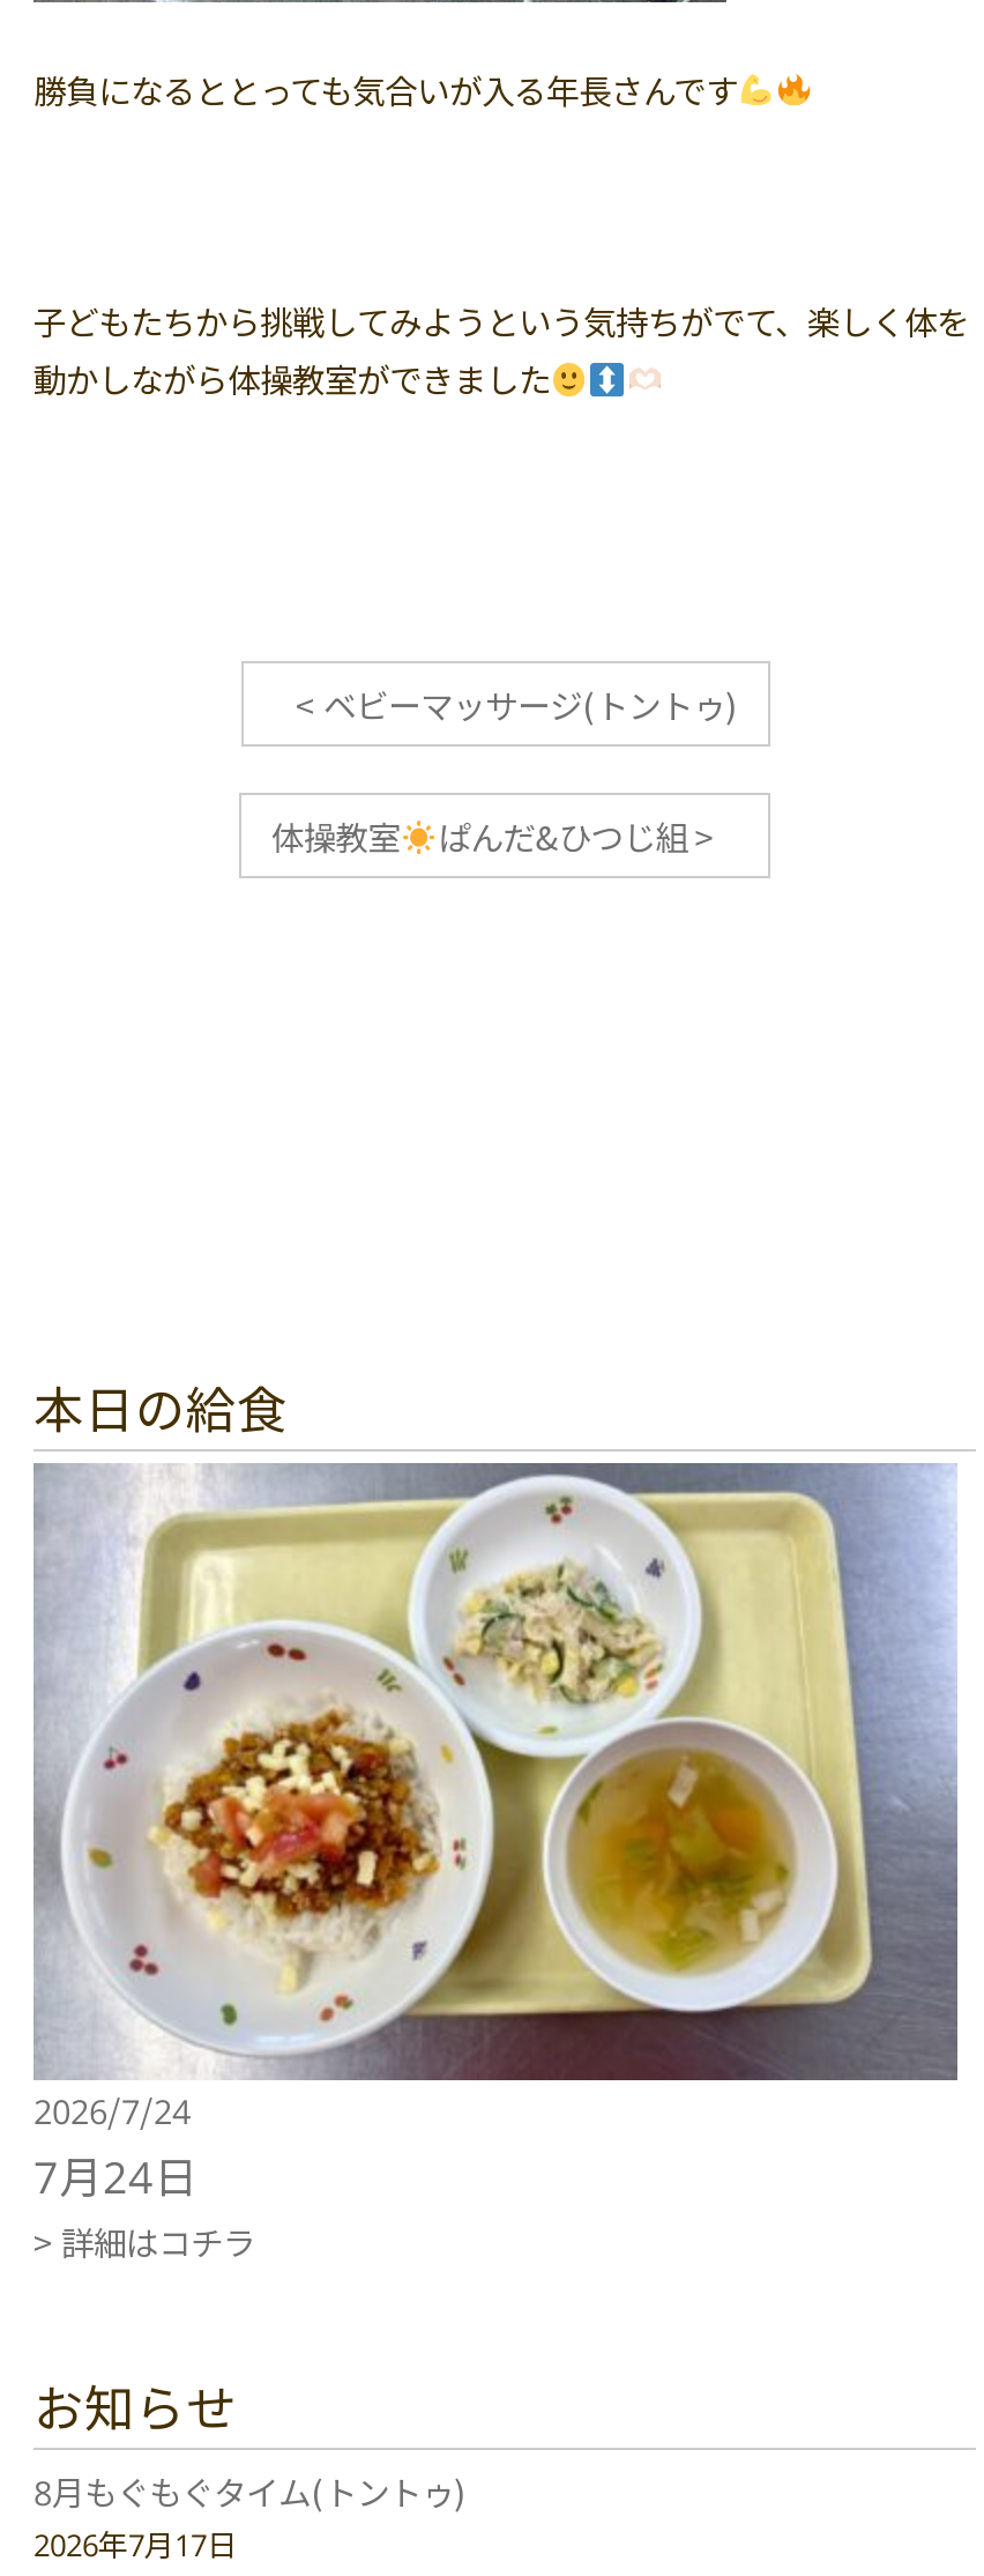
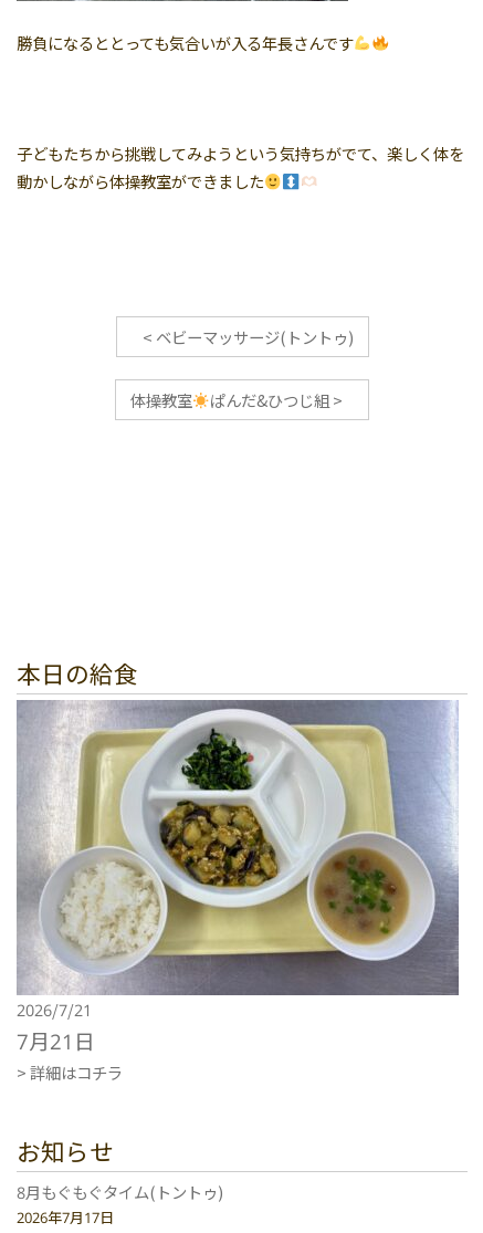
[33,1472,957,2134] [image] | 2026/7/24 -> [17,704,458,1021] [image] | 2026/7/21
[33,2143,197,2205] 7月24日 -> [17,1025,95,1055] 7月21日

